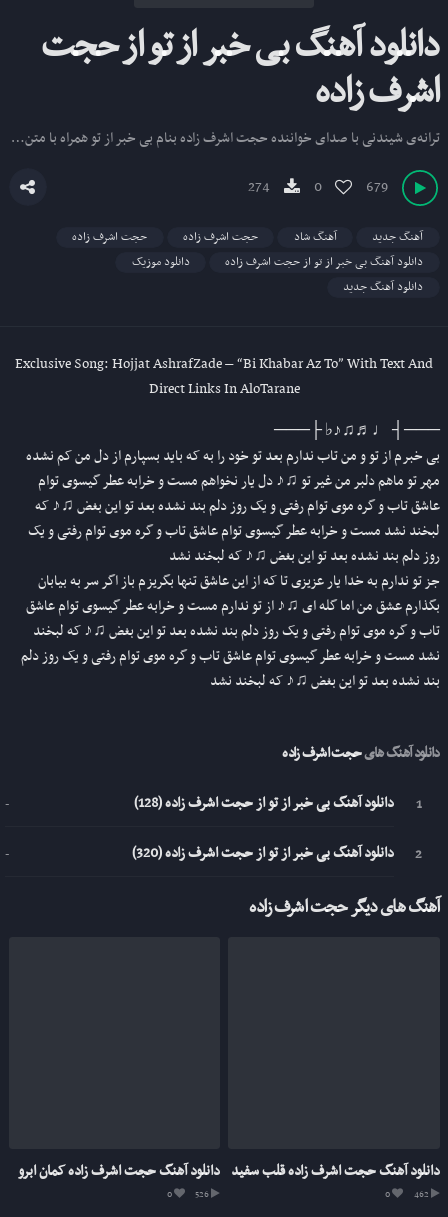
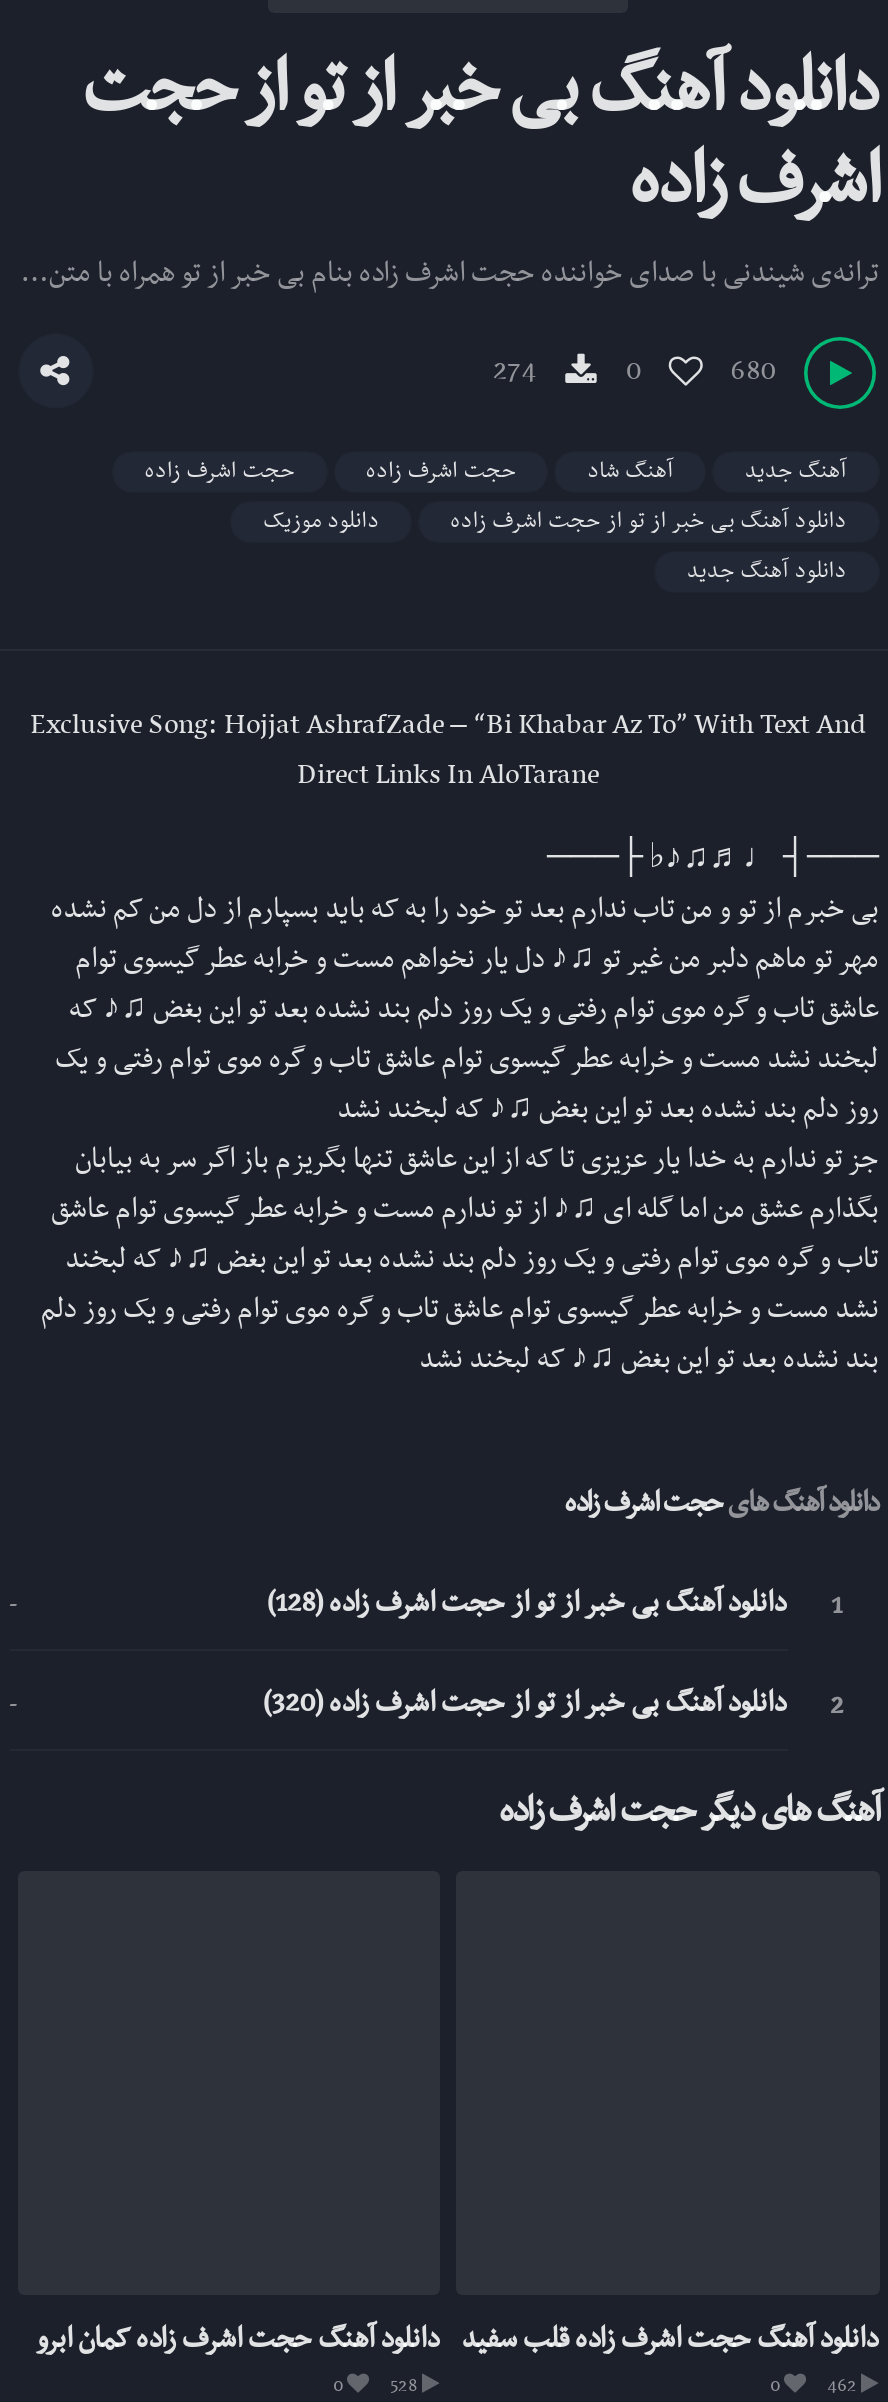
[247,175,388,200] 274 0 679 -> [493,347,776,397] 274 0 680

